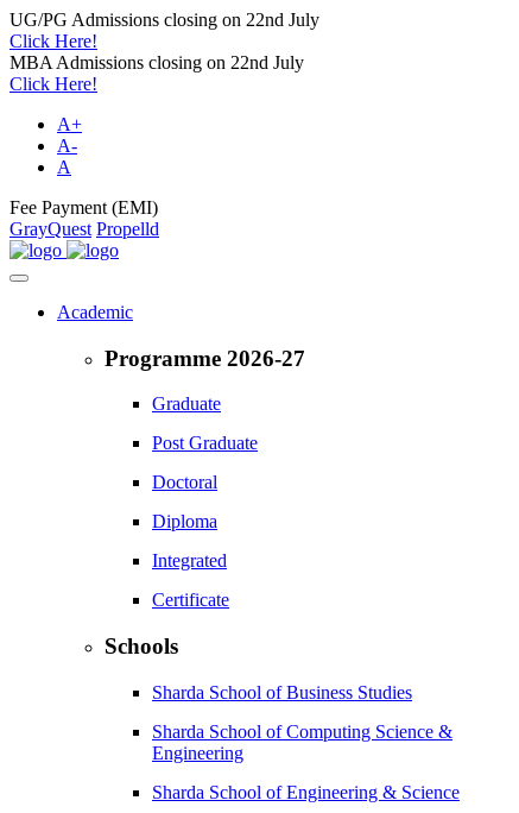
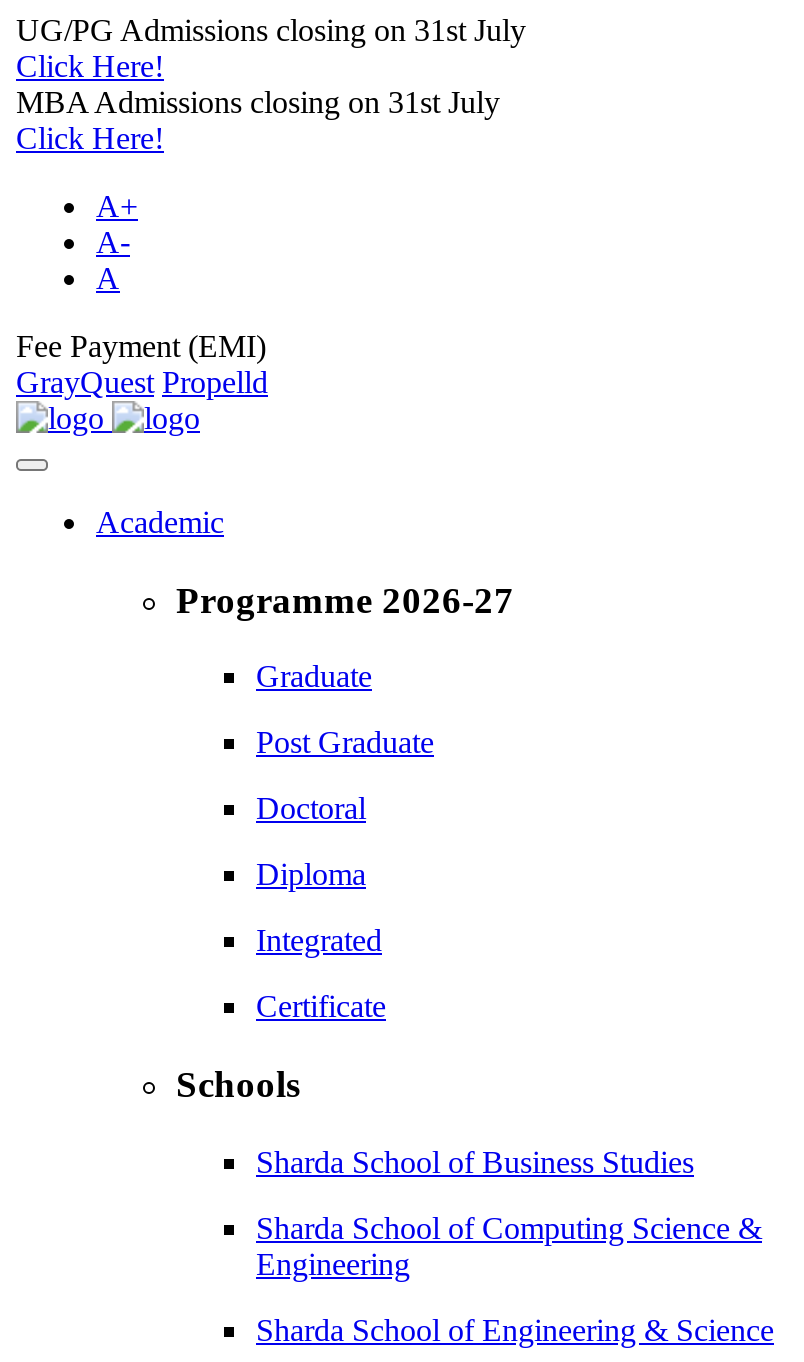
[10,10,319,30] UG/PG Admissions closing on 22nd July -> [16,13,526,47] UG/PG Admissions closing on 31st July
[10,52,304,73] MBA Admissions closing on 22nd July -> [16,85,500,119] MBA Admissions closing on 31st July

